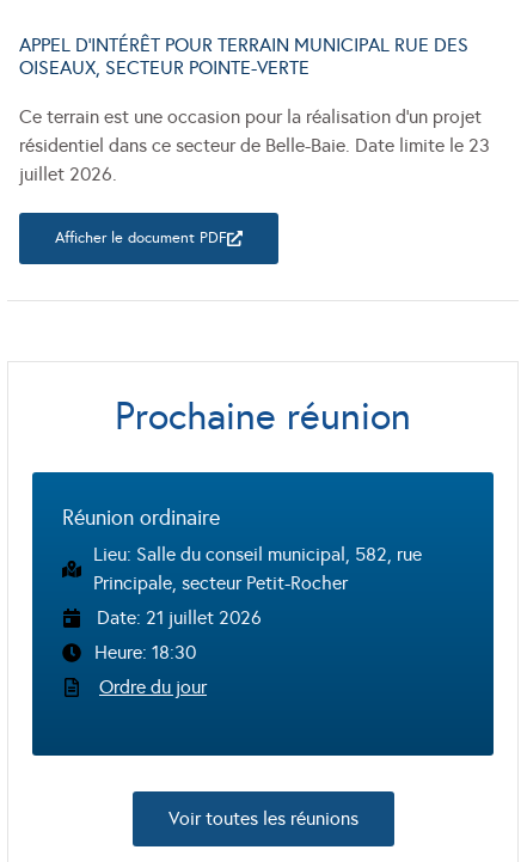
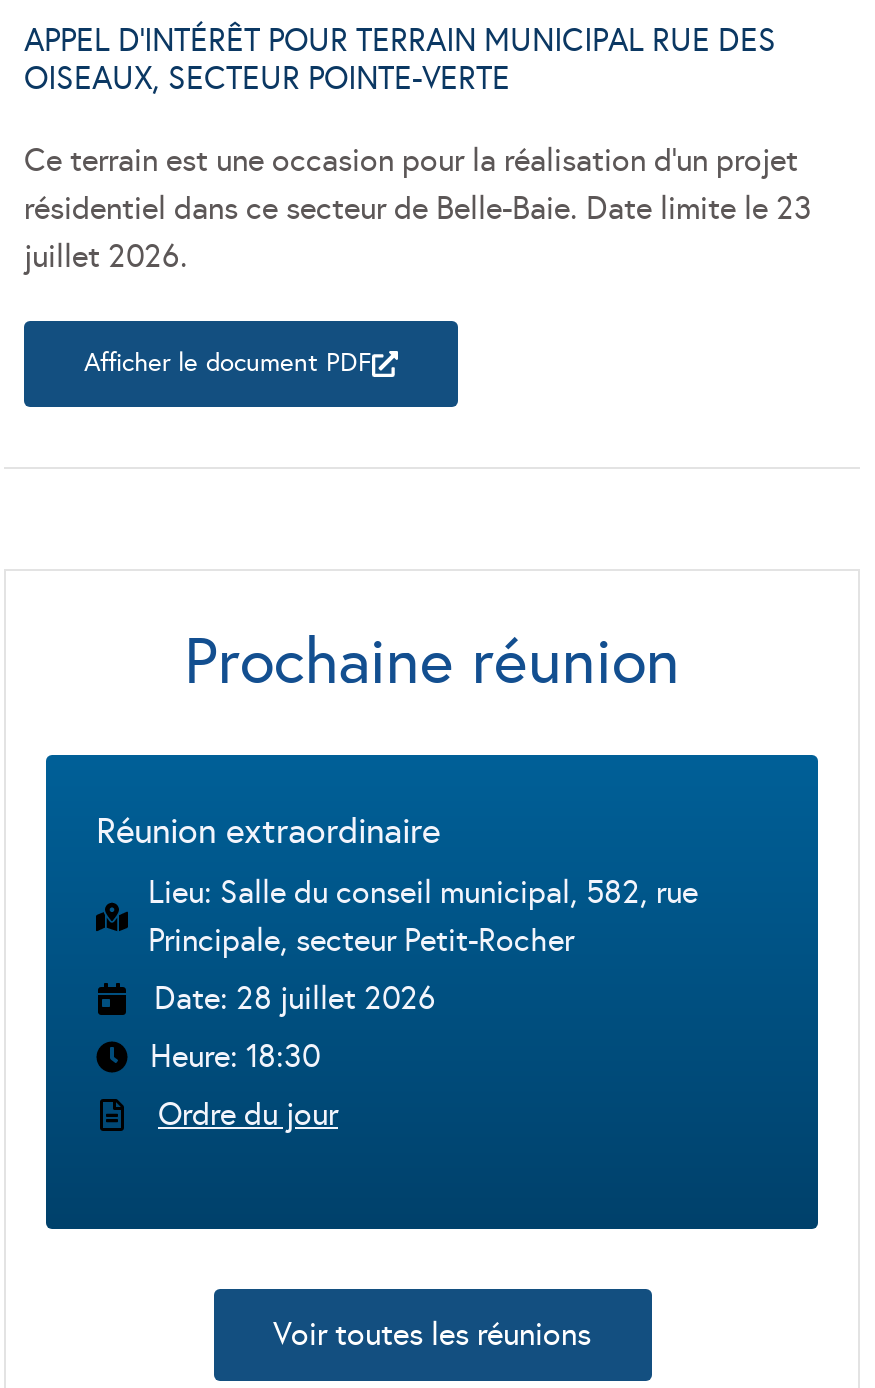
[62,504,220,530] Réunion ordinaire -> [96,808,440,852] Réunion extraordinaire
[97,606,262,628] Date: 21 juillet 2026 -> [154,978,436,1016] Date: 28 juillet 2026

